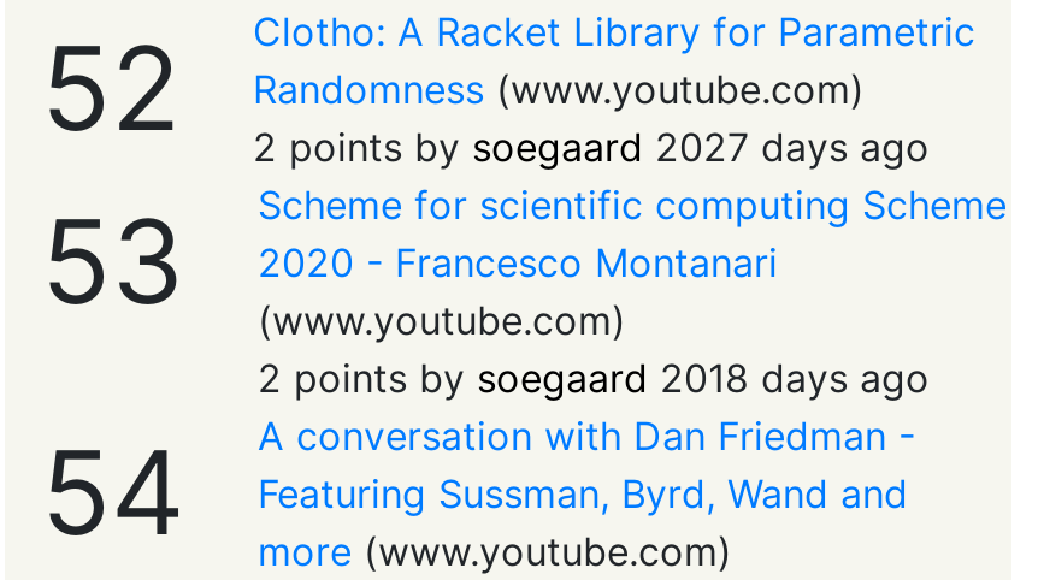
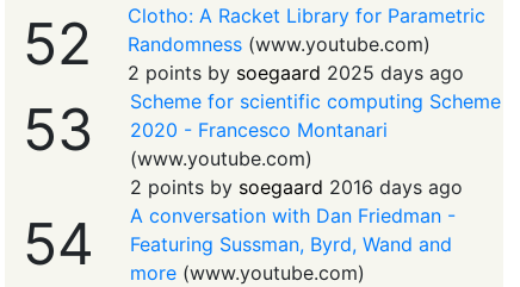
[253,123,930,171] 2 points by soegaard 2027 days ago -> [128,61,464,85] 2 points by soegaard 2025 days ago
[258,354,930,402] 2 points by soegaard 2018 days ago -> [130,175,463,199] 2 points by soegaard 2016 days ago

